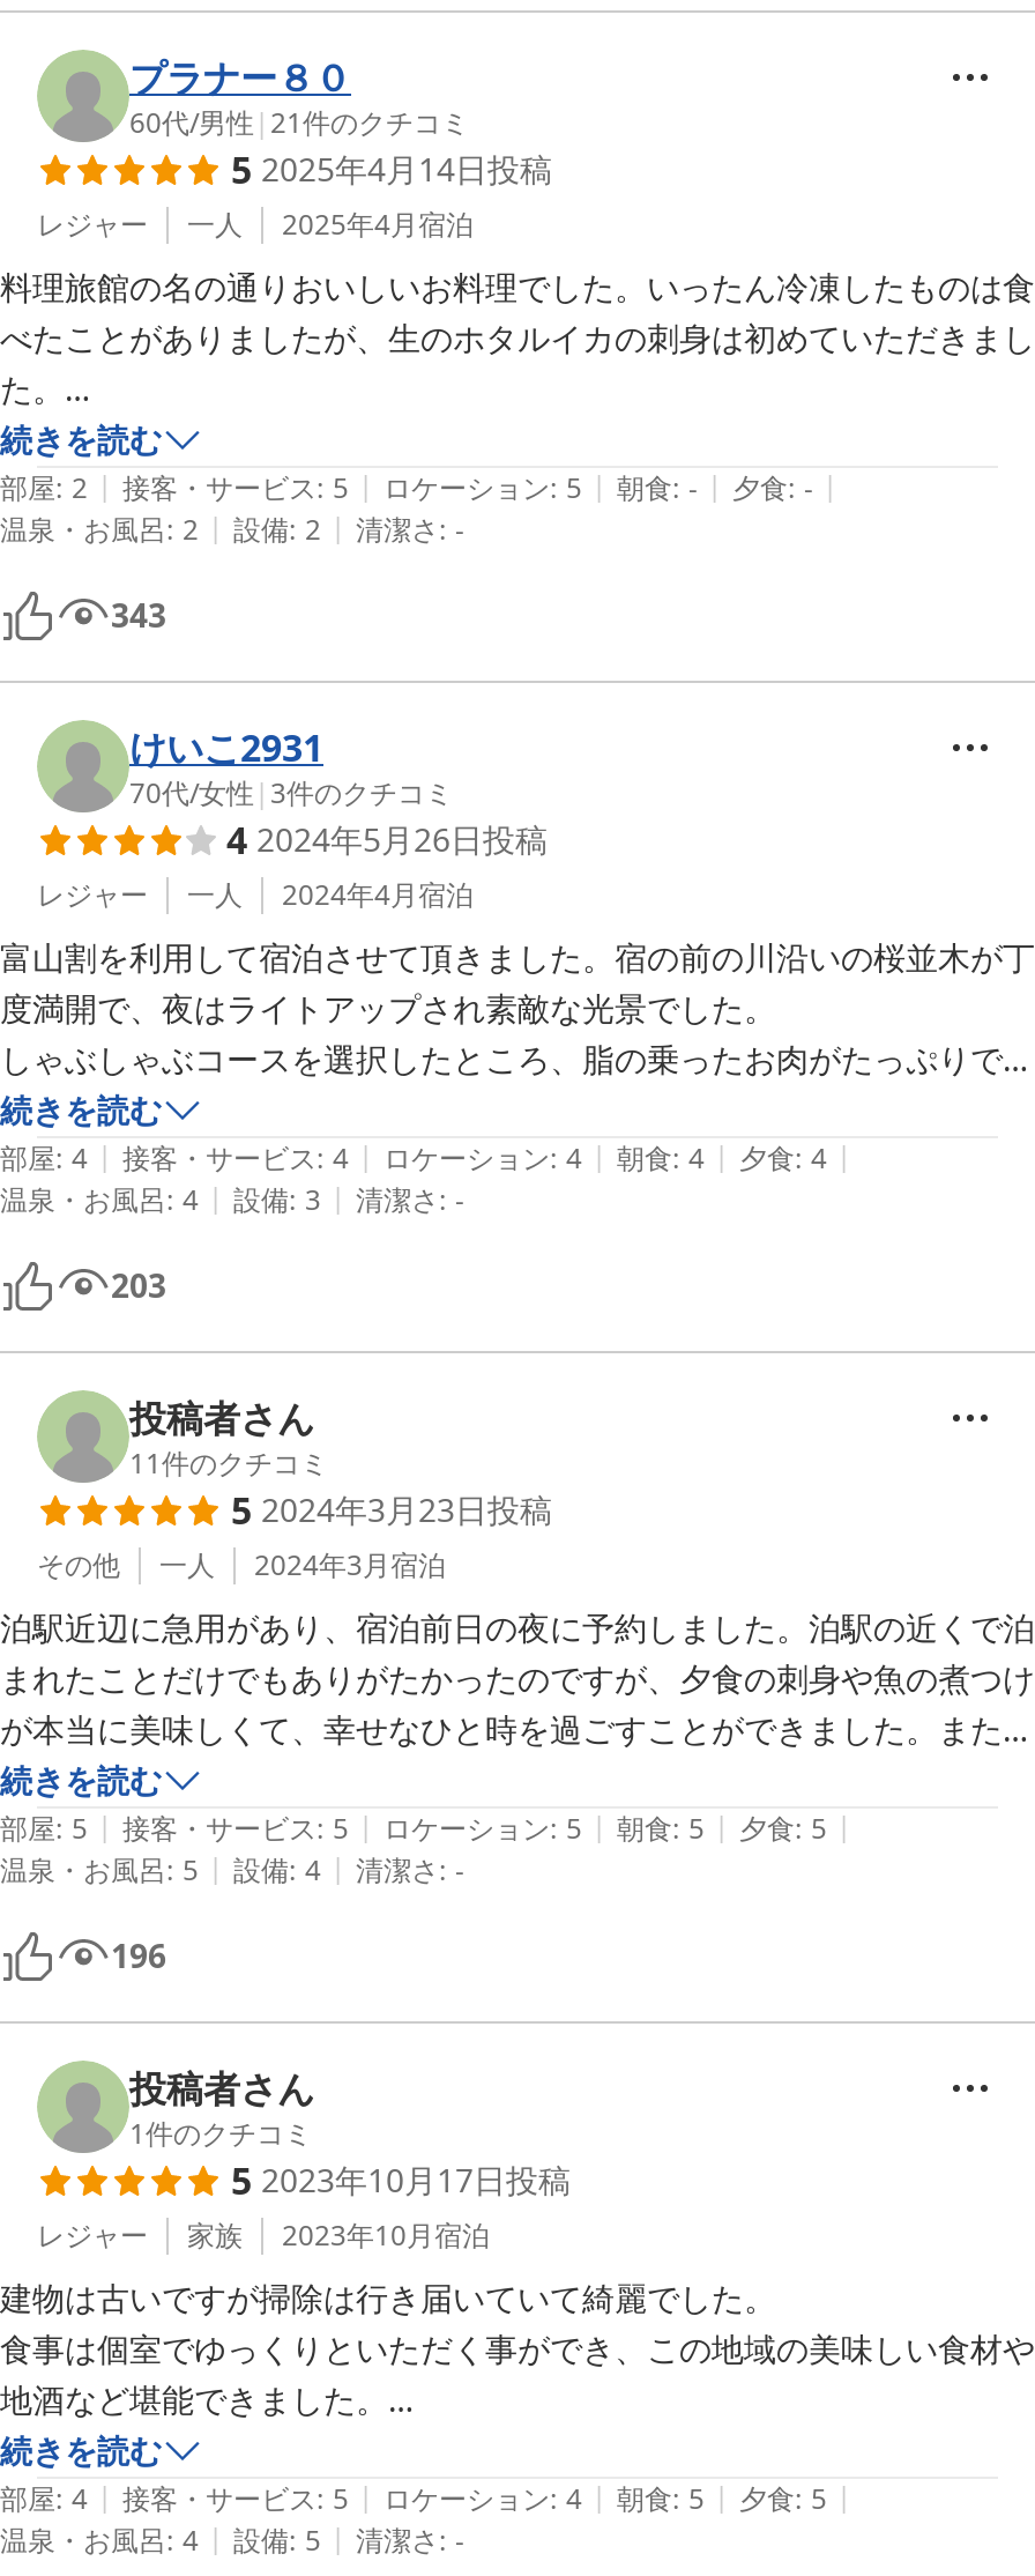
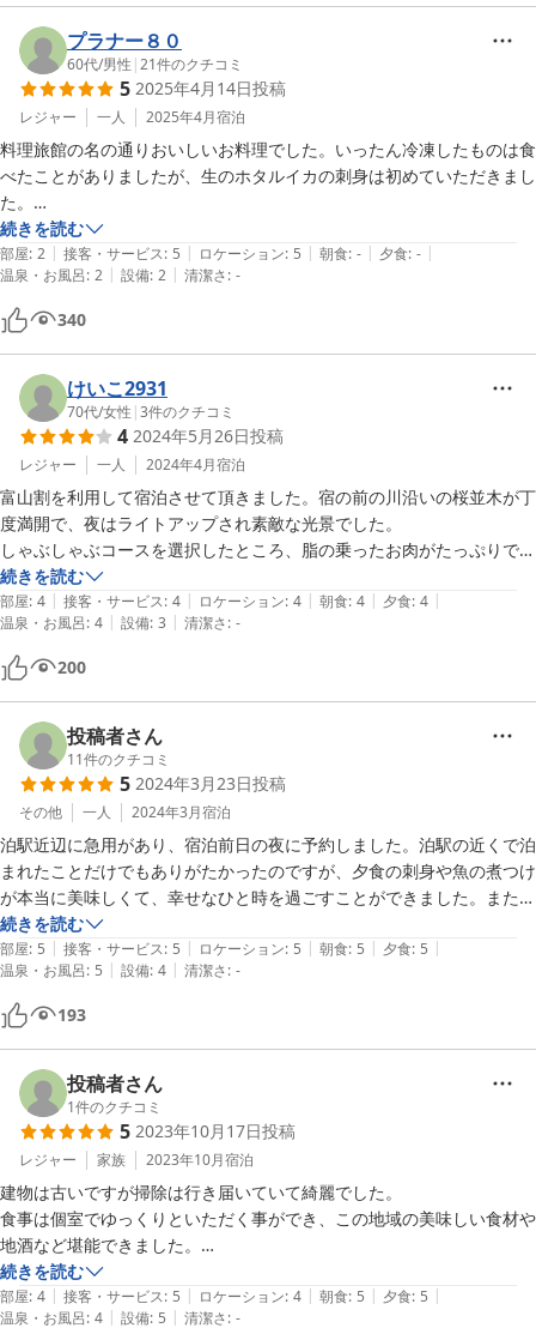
[111,593,166,637] 343 -> [57,308,86,331] 340
[111,1263,166,1307] 203 -> [57,656,86,678] 200
[111,1933,166,1977] 196 -> [57,1003,86,1026] 193

